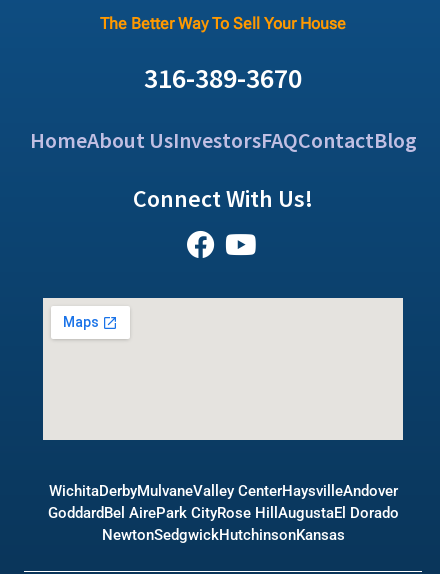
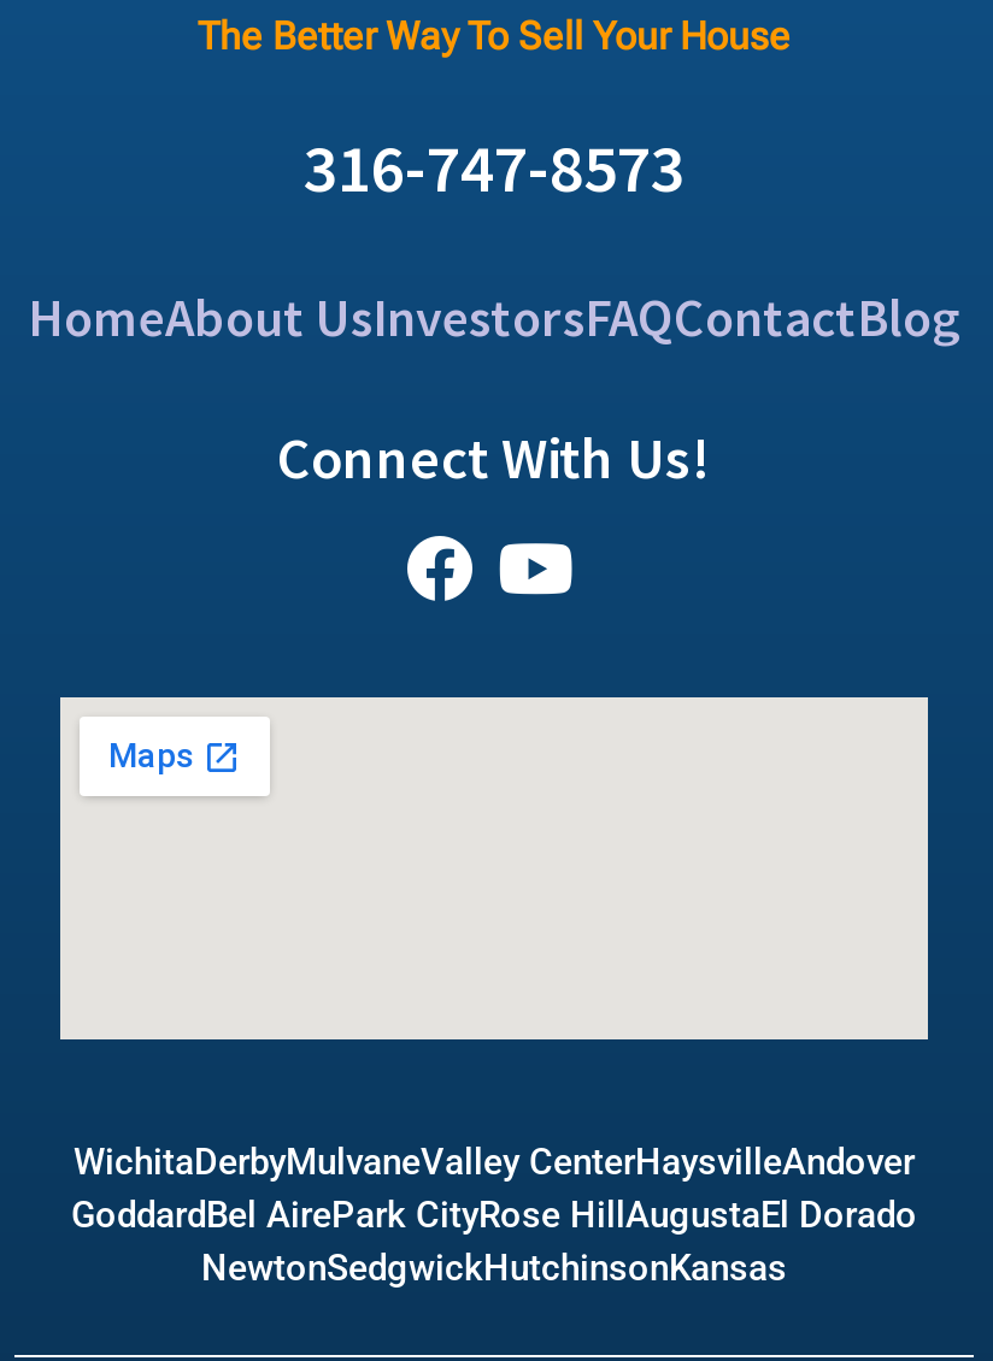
[144,60,302,96] 316-389-3670 -> [304,125,684,211] 316-747-8573

